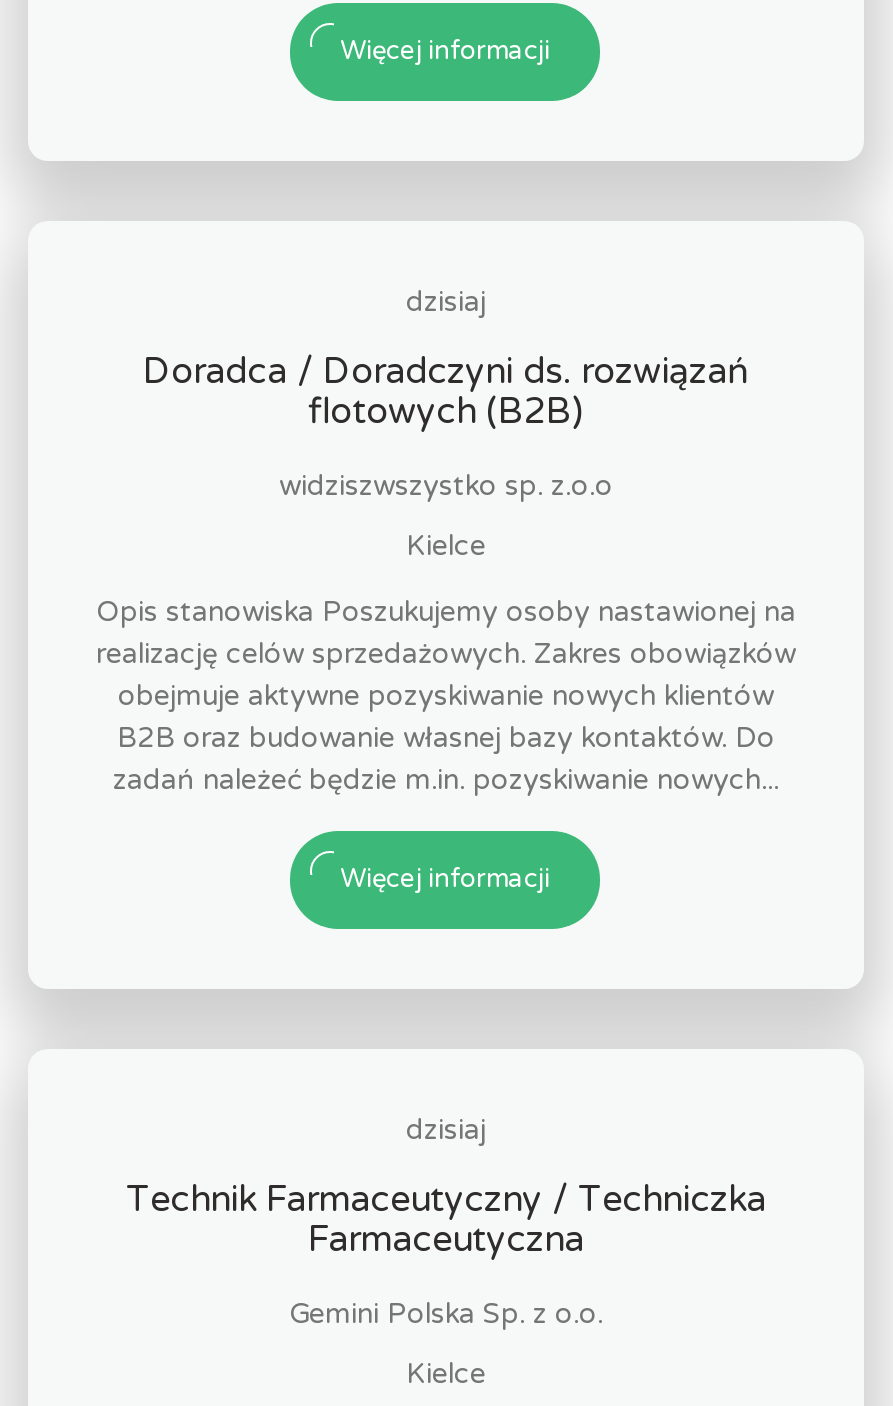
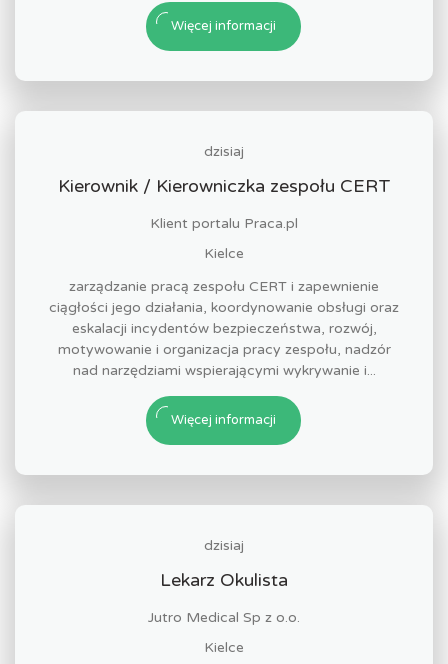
[143,349,749,433] Doradca / Doradczyni ds. rozwiązań | flotowych (B2B) -> [57,175,390,197] Kierownik / Kierowniczka zespołu CERT
[279,469,613,503] widziszwszystko sp. z.o.o -> [150,215,298,232] Klient portalu Praca.pl
[96,595,796,797] Opis stanowiska Poszukujemy osoby nastawionej na | realizację celów sprzedażowych. Zakres obowiązków | obejmuje aktywne pozyskiwanie nowych klientów | B2B oraz budowanie własnej bazy kontaktów. Do | zadań należeć będzie m.in. pozyskiwanie nowych... -> [49,278,399,379] zarządzanie pracą zespołu CERT i zapewnienie | ciągłości jego działania, koordynowanie obsługi oraz | eskalacji incydentów bezpieczeństwa, rozwój, | motywowanie i organizacja pracy zespołu, nadzór | nad narzędziami wspierającymi wykrywanie i...
[126,1177,766,1261] Technik Farmaceutyczny / Techniczka | Farmaceutyczna -> [160,569,288,591] Lekarz Okulista
[289,1297,603,1331] Gemini Polska Sp. z o.o. -> [148,609,300,626] Jutro Medical Sp z o.o.

